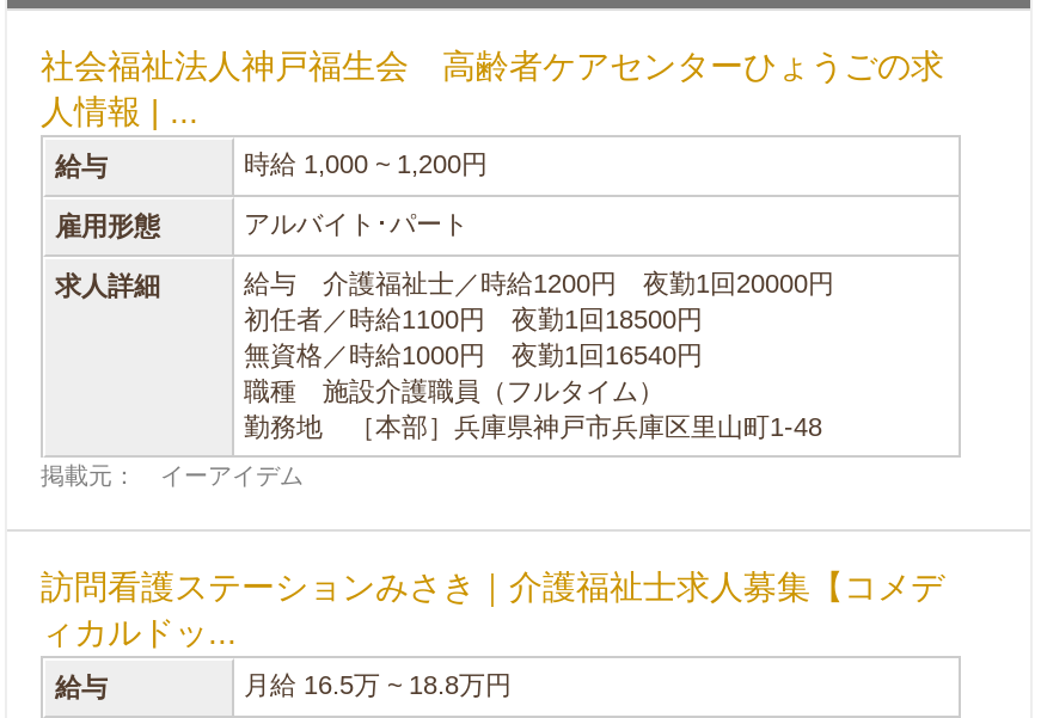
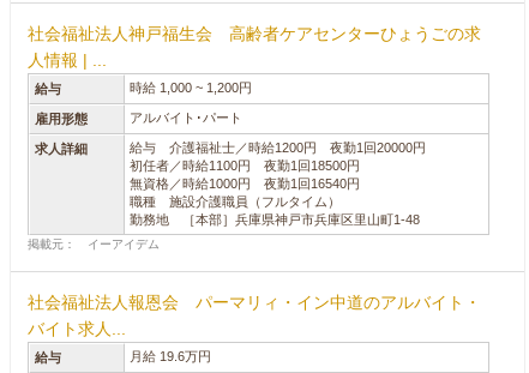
[41,567,944,651] 訪問看護ステーションみさき｜介護福祉士求人募集【コメデ | ィカルドッ... -> [28,293,481,338] 社会福祉法人報恩会 パーマリィ・イン中道のアルバイト・ | バイト求人...
[244,670,512,699] 月給 16.5万 ~ 18.8万円 -> [130,349,211,363] 月給 19.6万円

